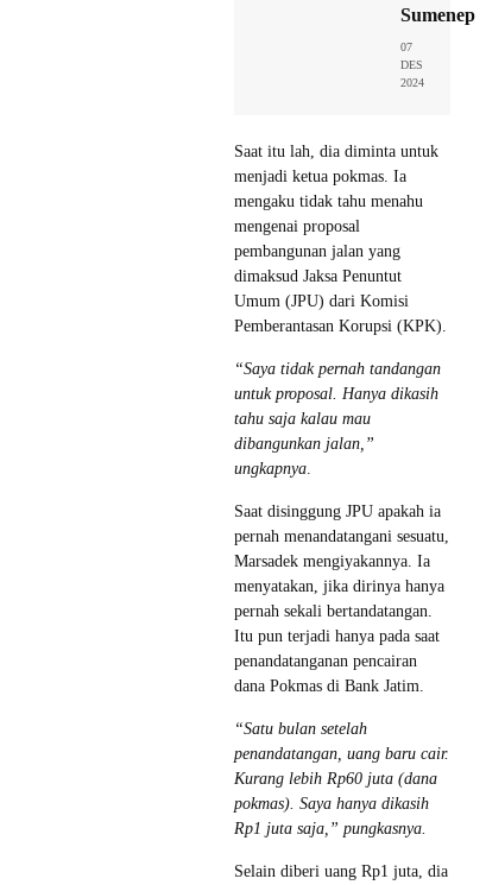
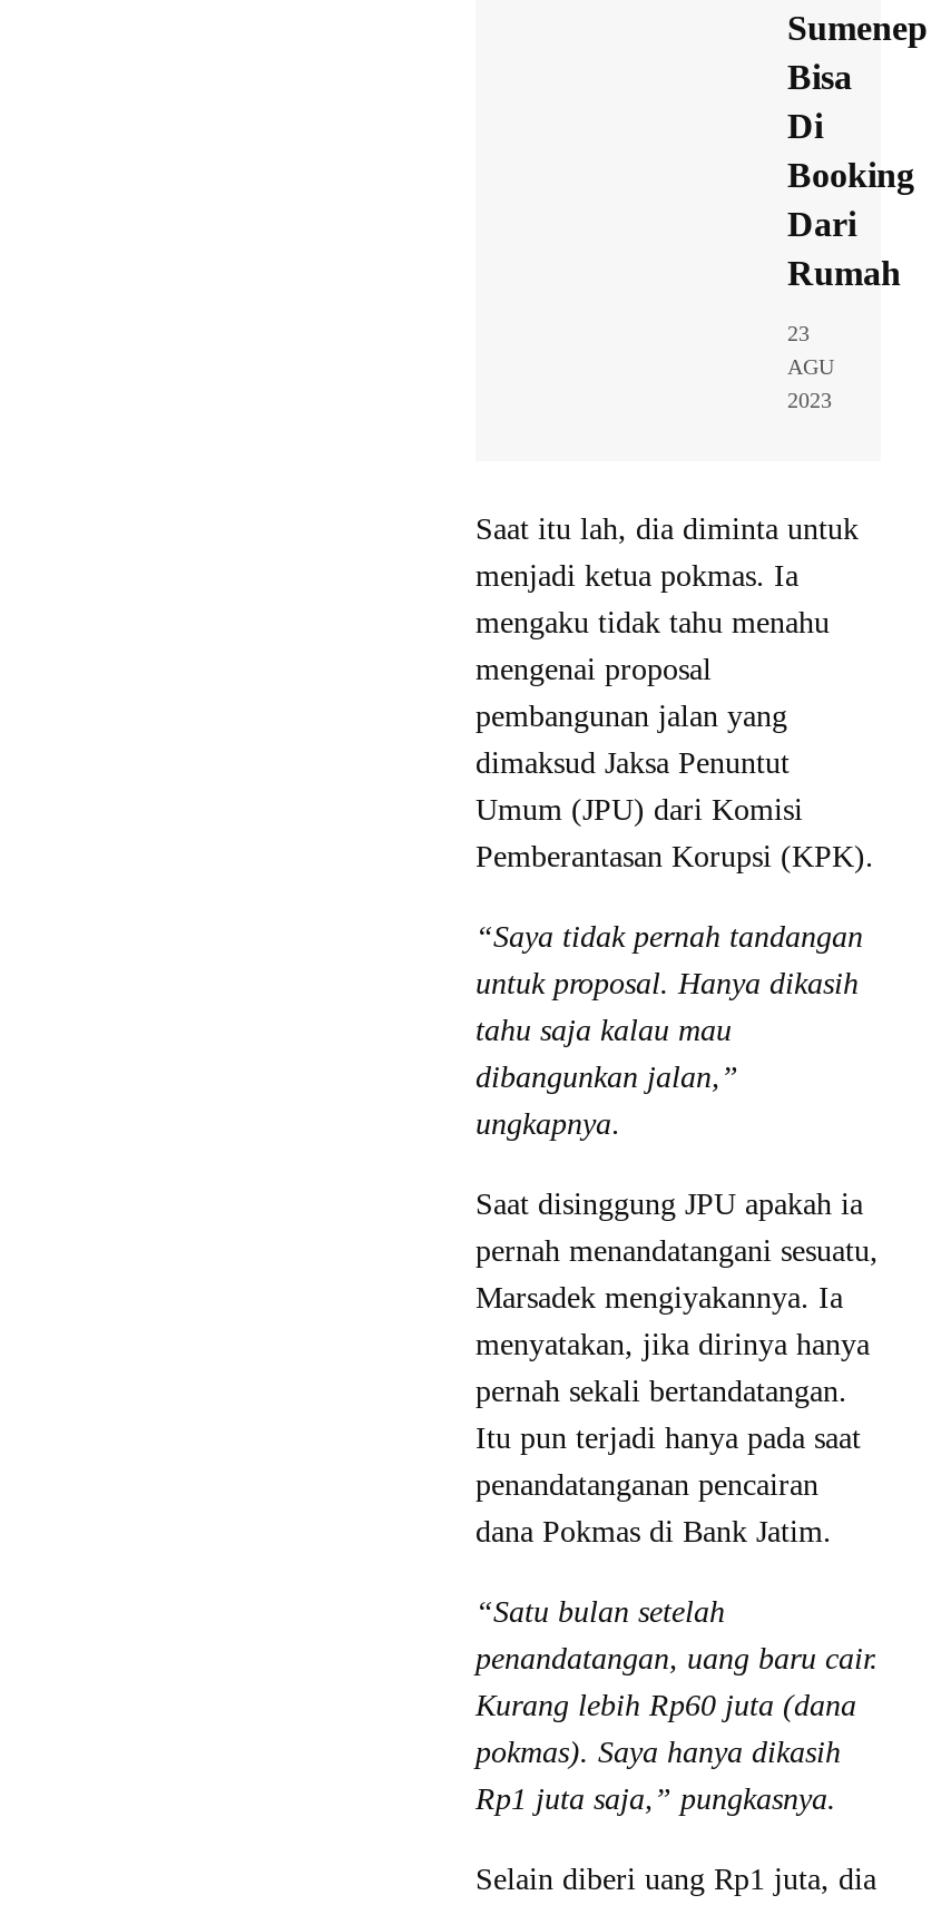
[400,40,424,89] 07 | DES | 2024 -> [787,58,914,412] Bisa | Di | Booking | Dari | Rumah | 23 | AGU | 2023

